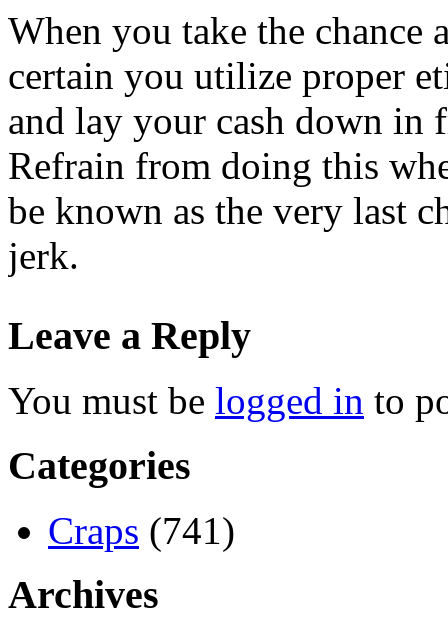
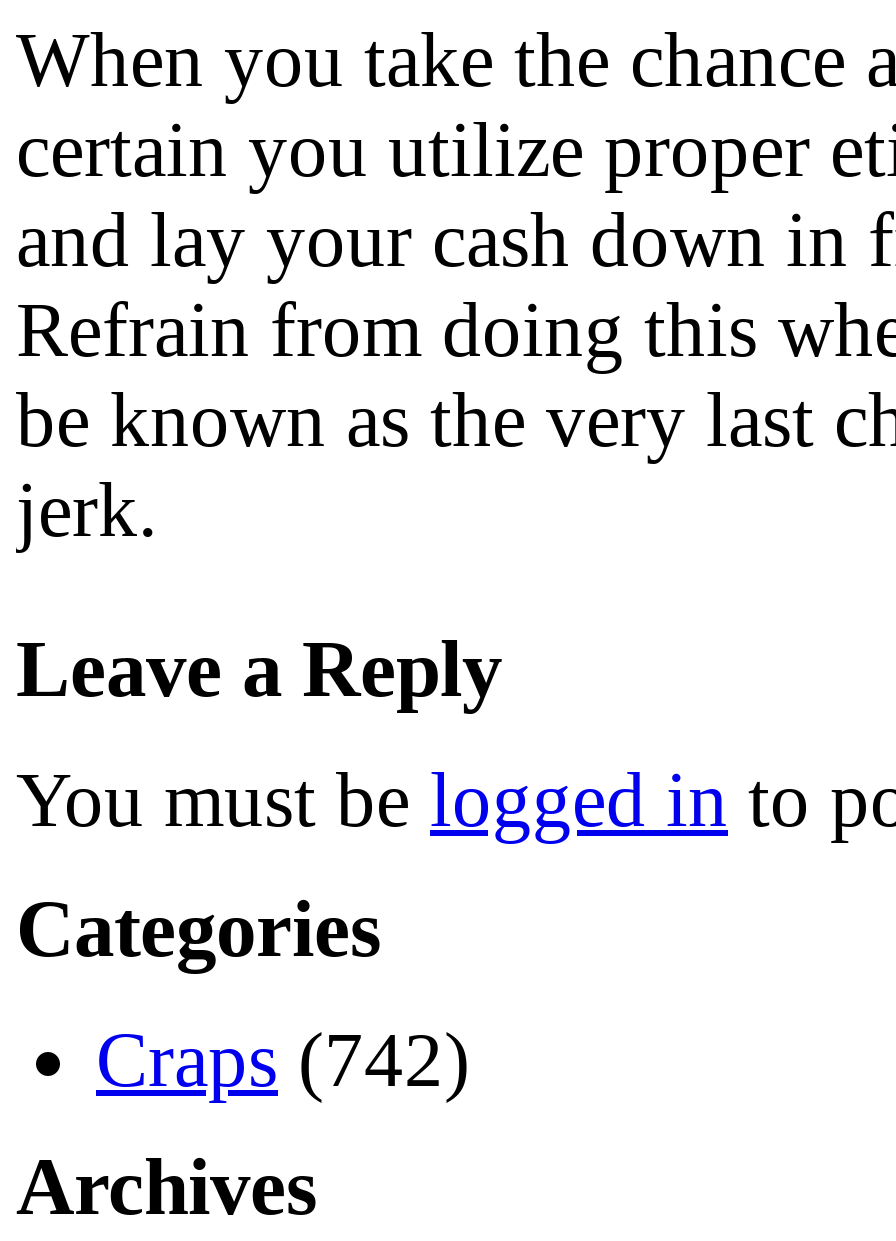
[48,509,235,552] Craps (741) -> [96,1015,470,1101] Craps (742)

